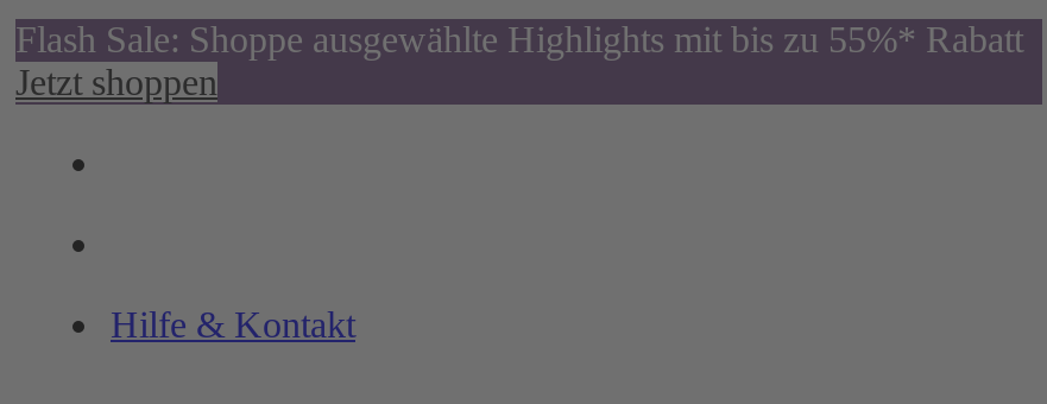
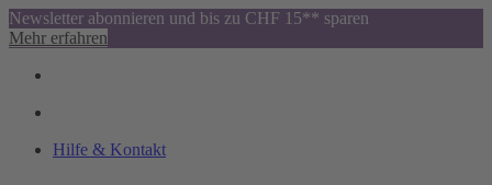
[15,19,1023,102] Flash Sale: Shoppe ausgewählte Highlights mit bis zu 55%* Rabatt | Jetzt shoppen -> [9,9,369,47] Newsletter abonnieren und bis zu CHF 15** sparen | Mehr erfahren

